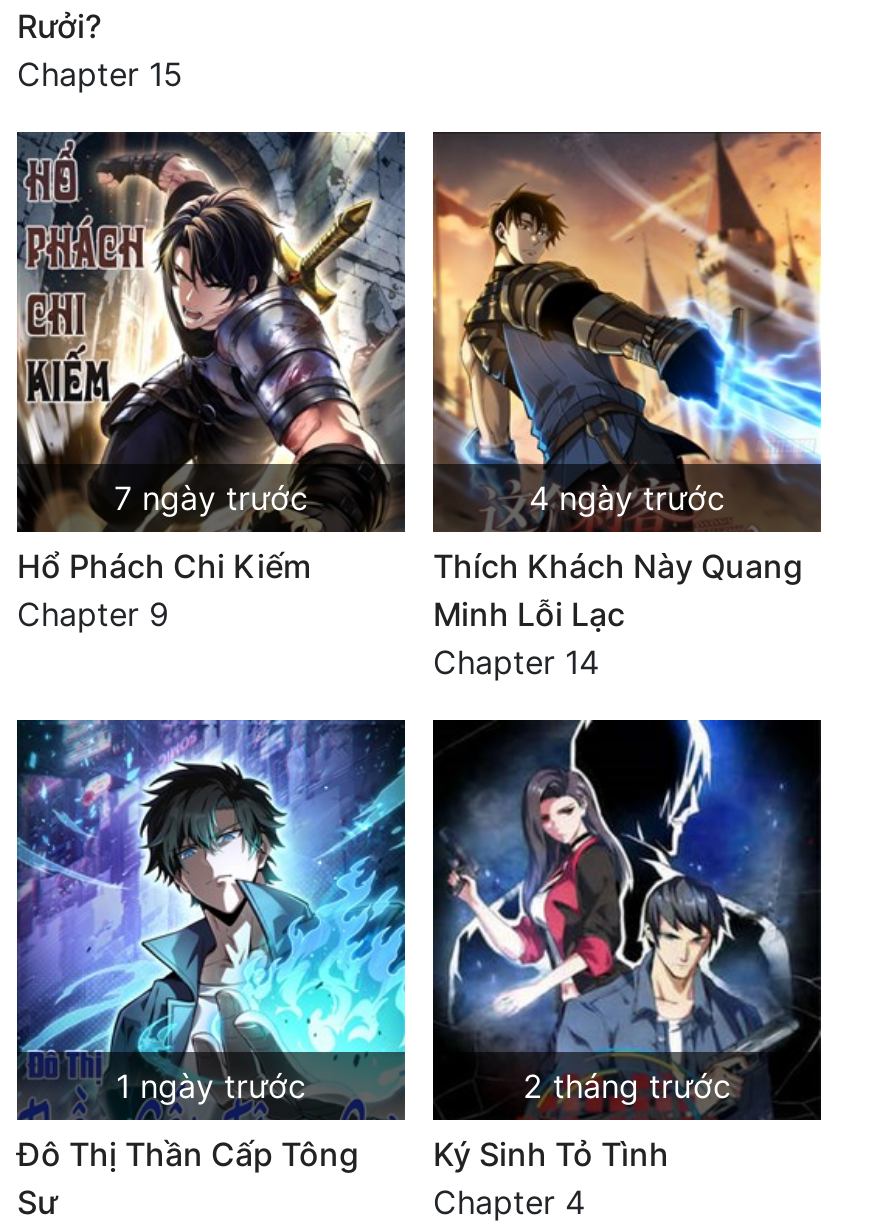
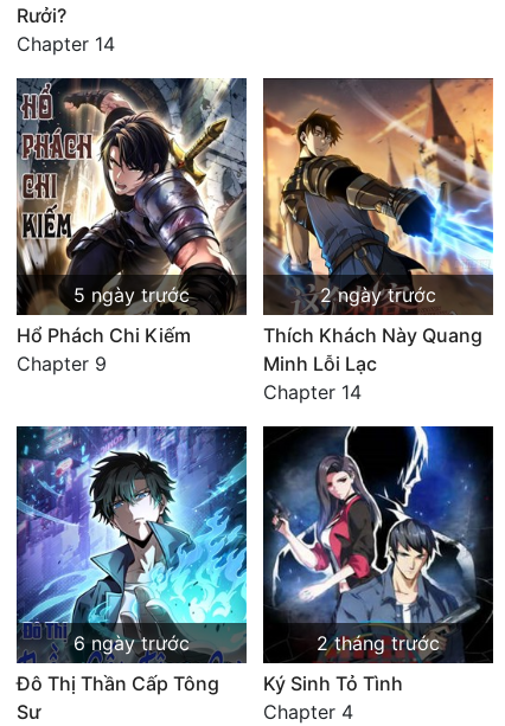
[17,53,183,93] Chapter 15 -> [17,32,115,55] Chapter 14
[114,477,308,517] 7 ngày trước -> [73,283,190,306] 5 ngày trước
[529,477,725,517] 4 ngày trước -> [320,283,436,306] 2 ngày trước
[116,1065,306,1105] 1 ngày trước -> [73,631,190,654] 6 ngày trước

